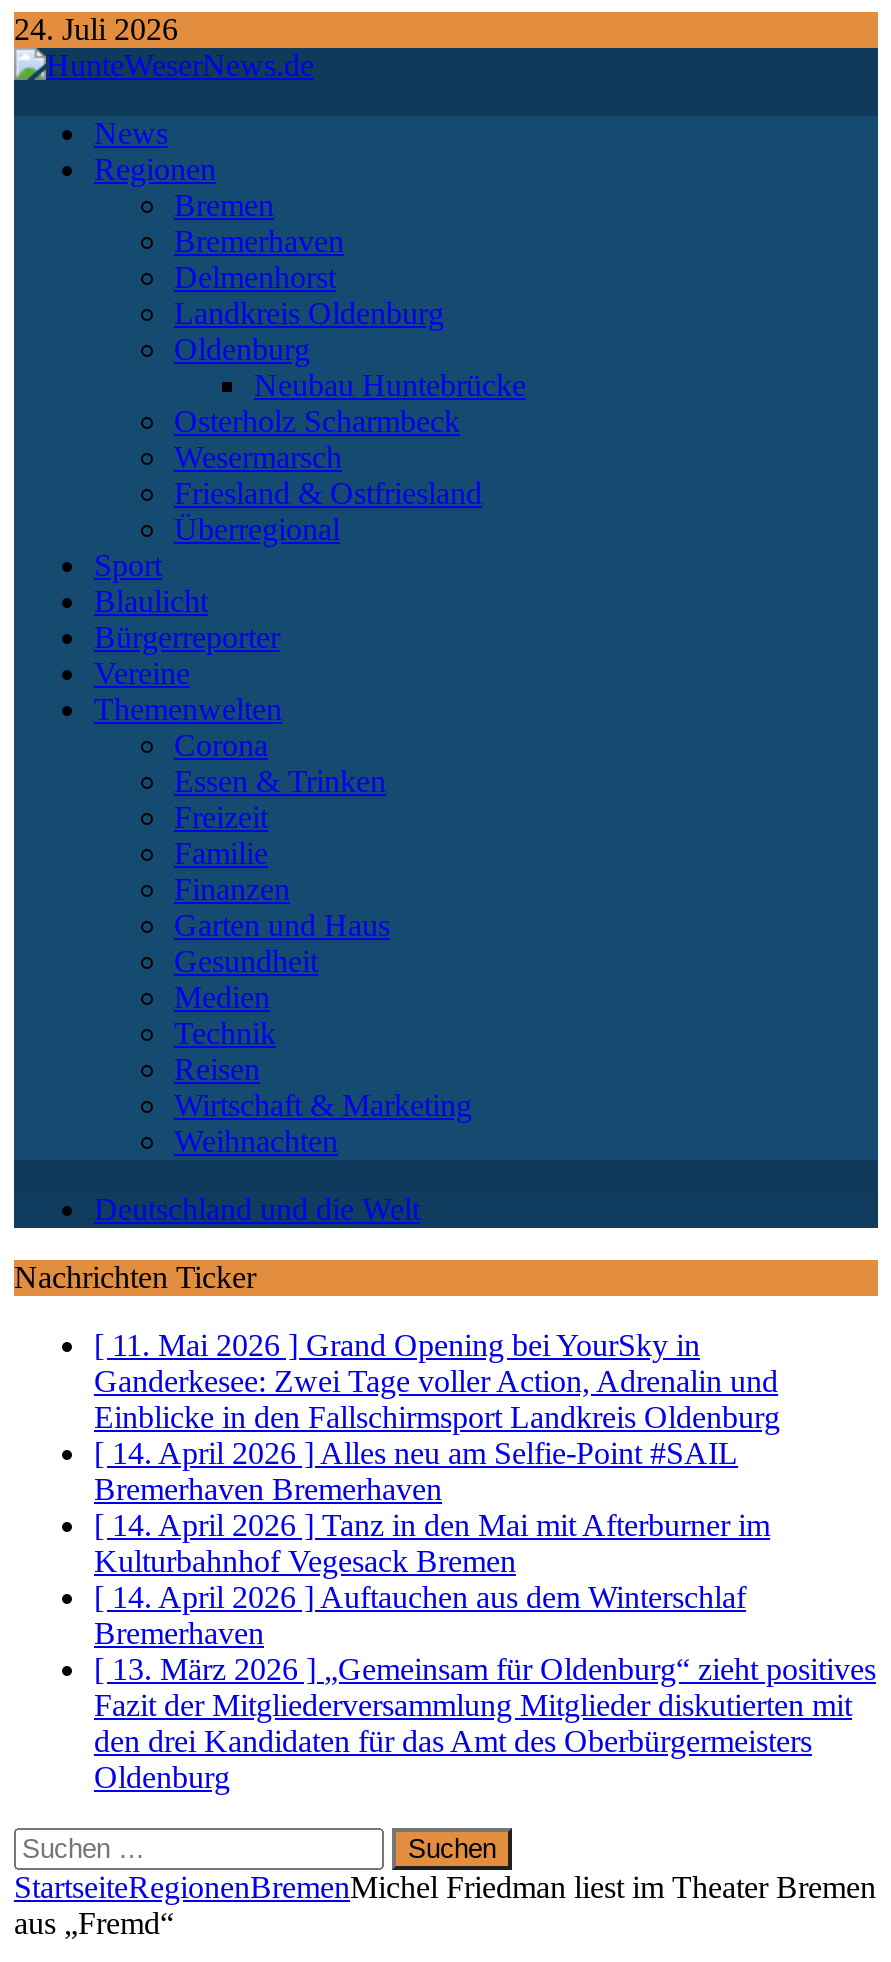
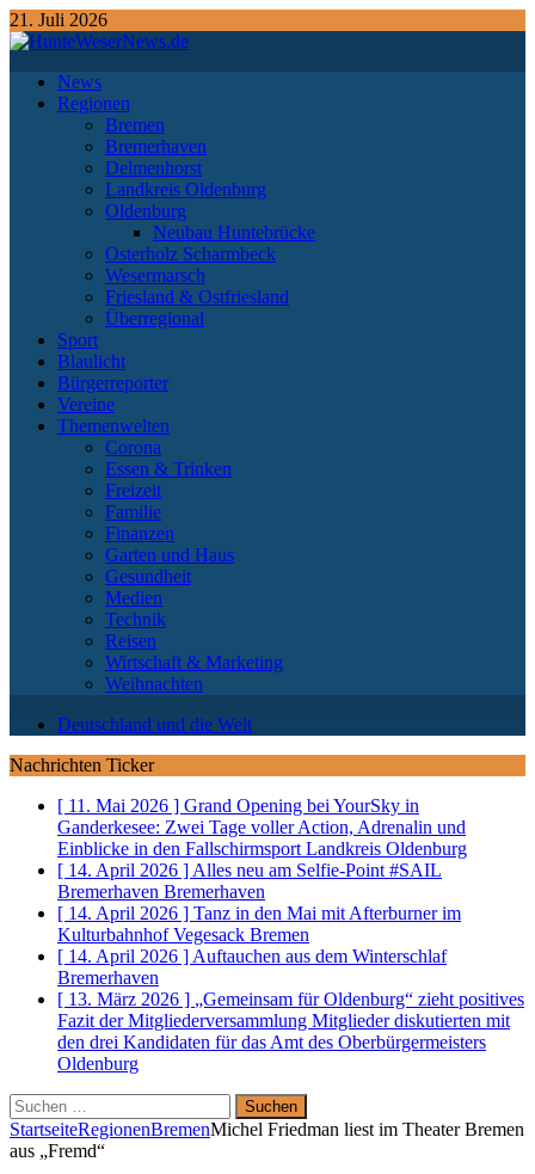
[14,12,178,46] 24. Juli 2026 -> [10,10,107,30] 21. Juli 2026

